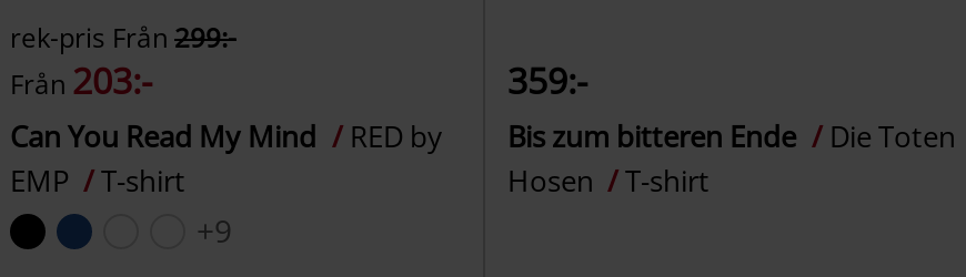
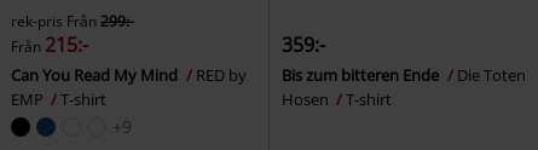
[10,55,152,104] Från 203:- -> [11,31,88,58] Från 215:-

